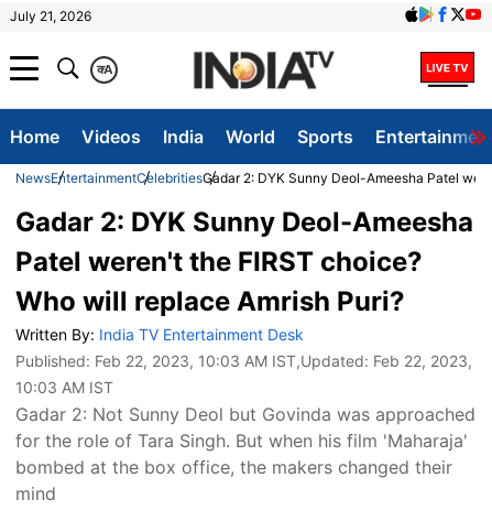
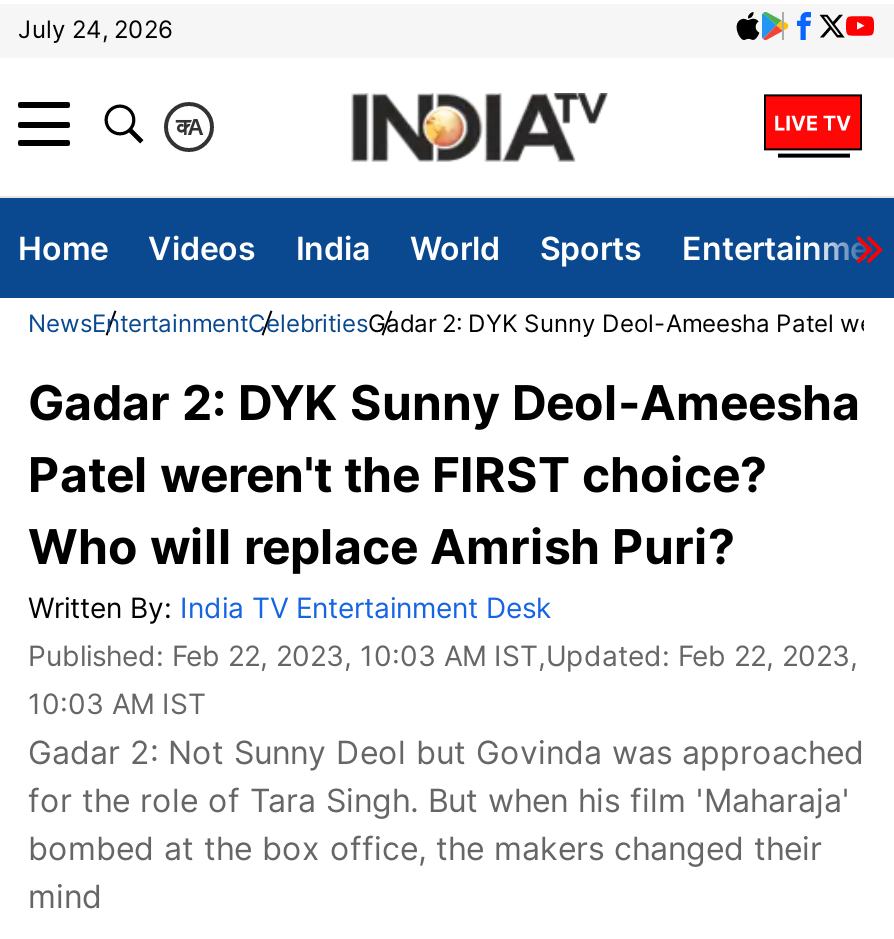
[10,8,91,24] July 21, 2026 -> [18,14,172,44] July 24, 2026

